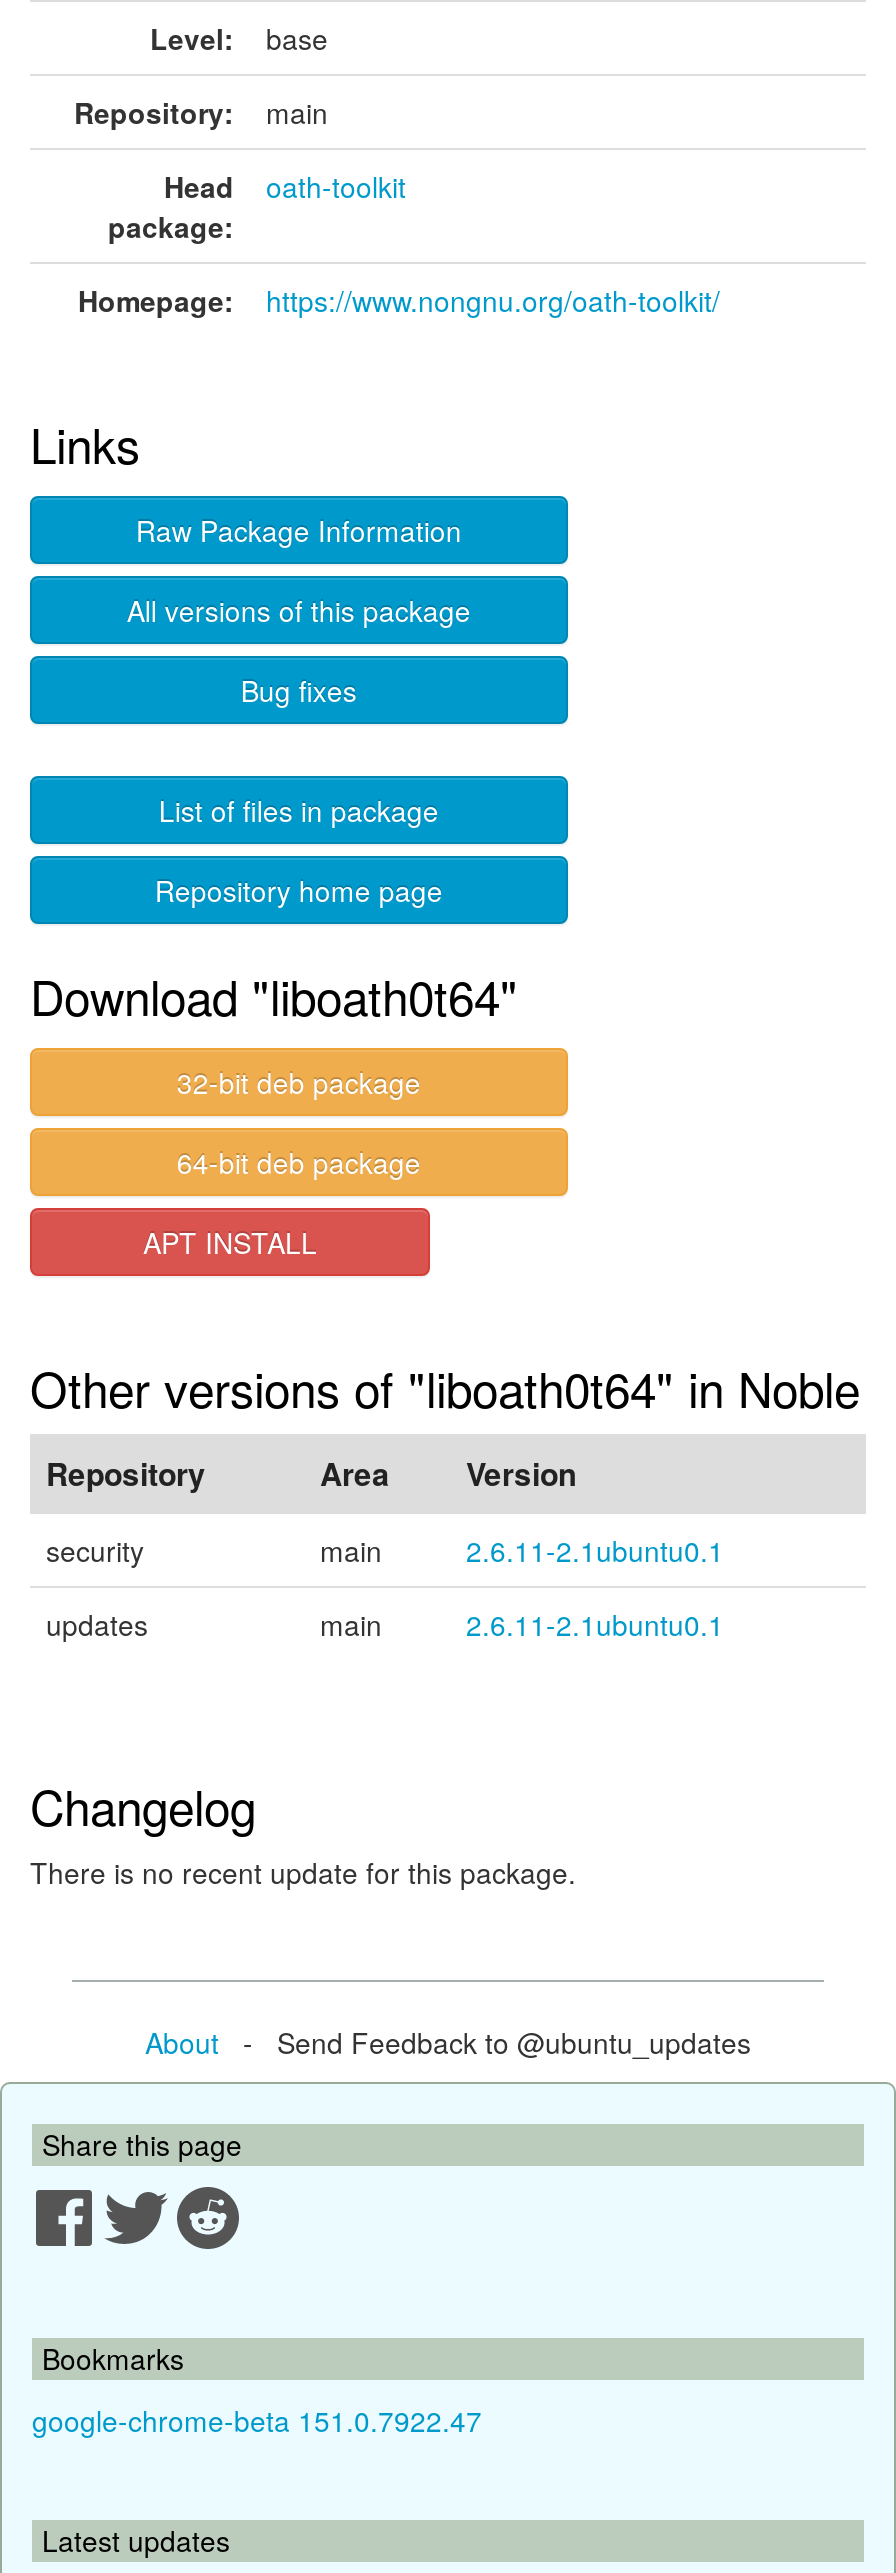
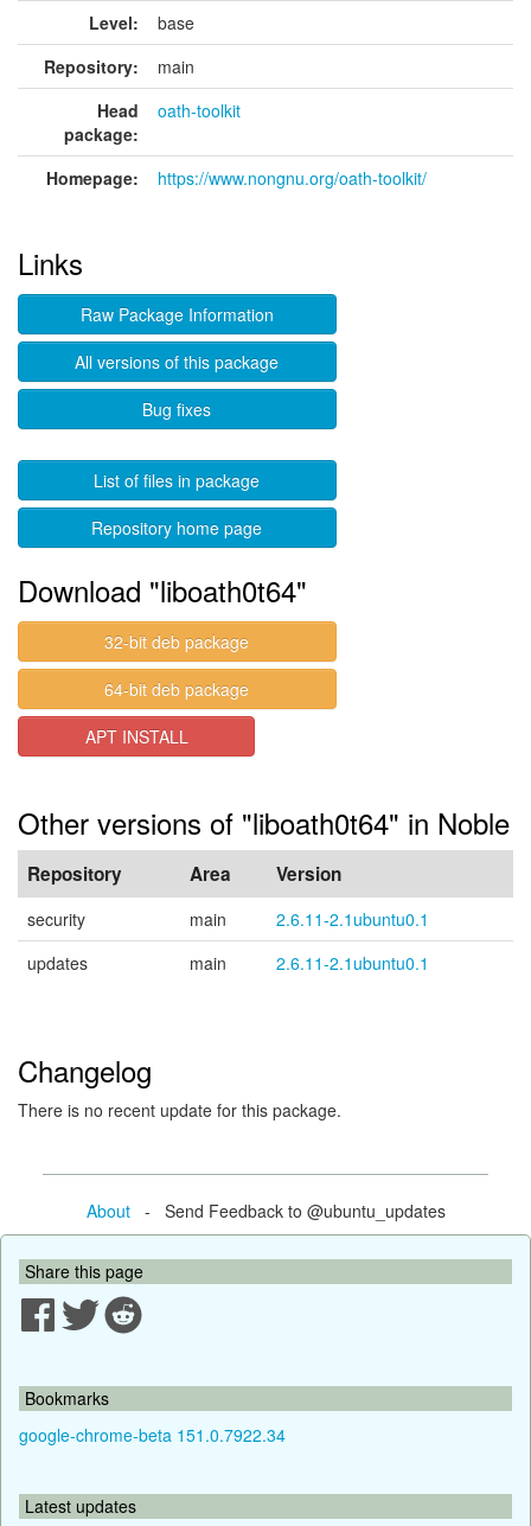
[32,2399,482,2439] google-chrome-beta 151.0.7922.47 -> [19,1422,286,1446] google-chrome-beta 151.0.7922.34

